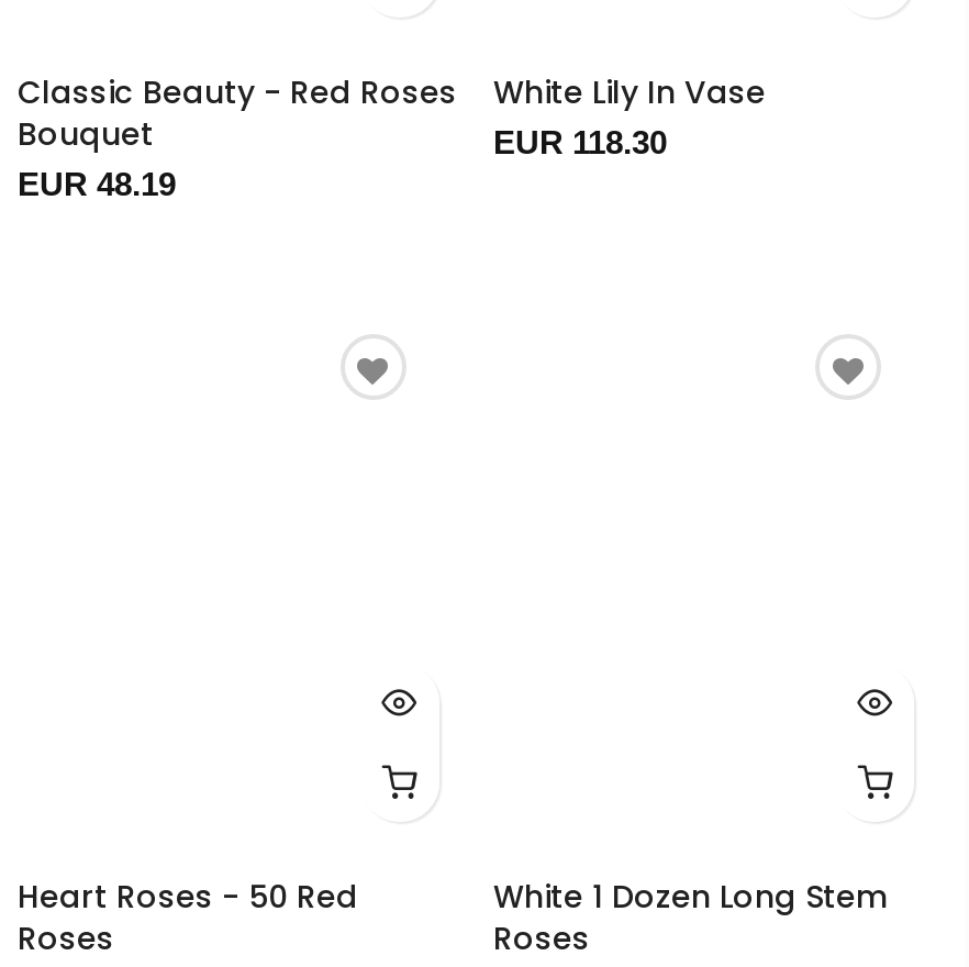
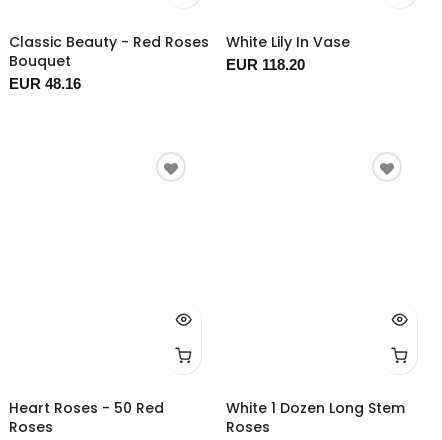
[493,123,667,161] EUR 118.30 -> [225,56,304,73] EUR 118.20
[18,165,176,202] EUR 48.19 -> [9,75,81,92] EUR 48.16

